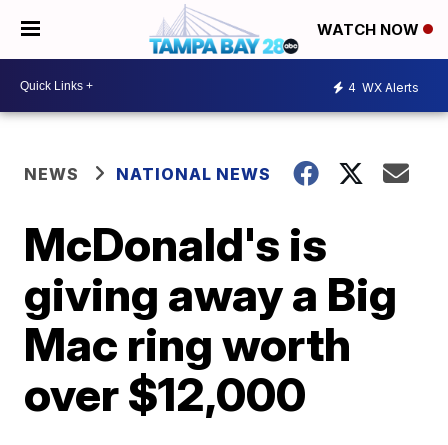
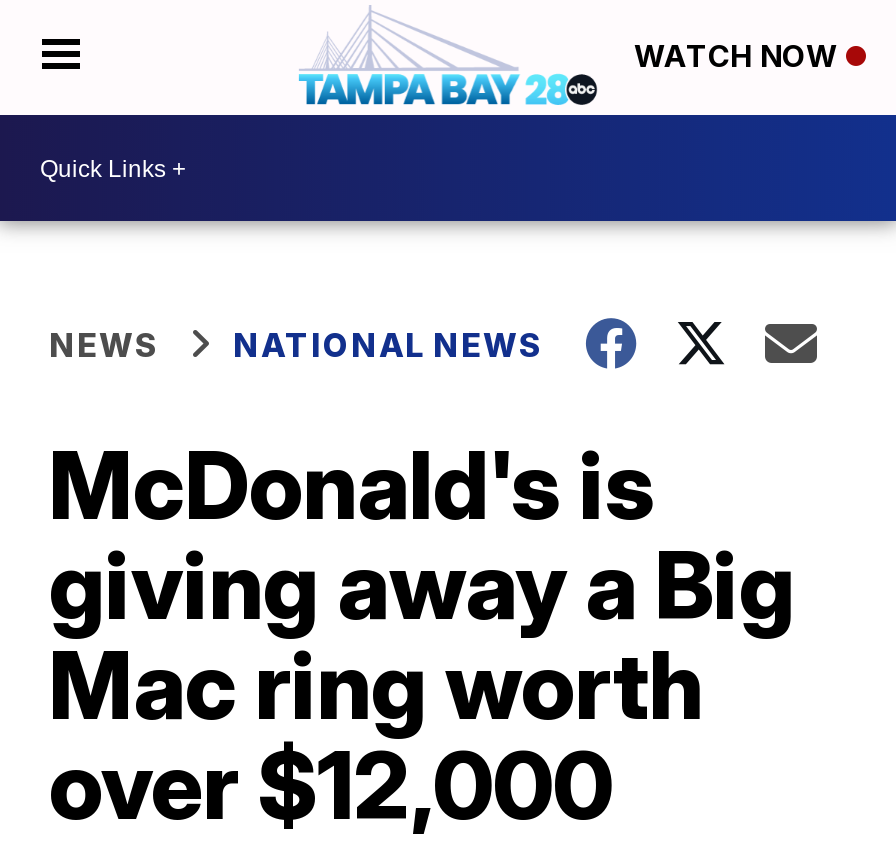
[348,79,419,94] 4 WX Alerts -> none

